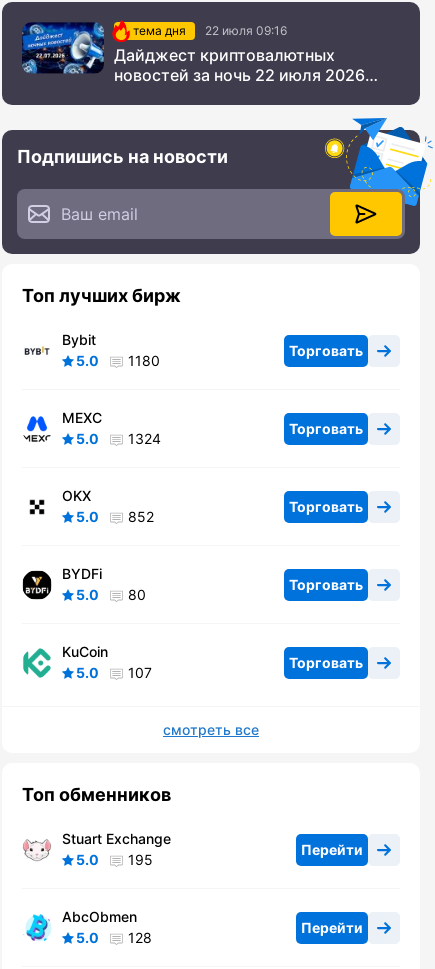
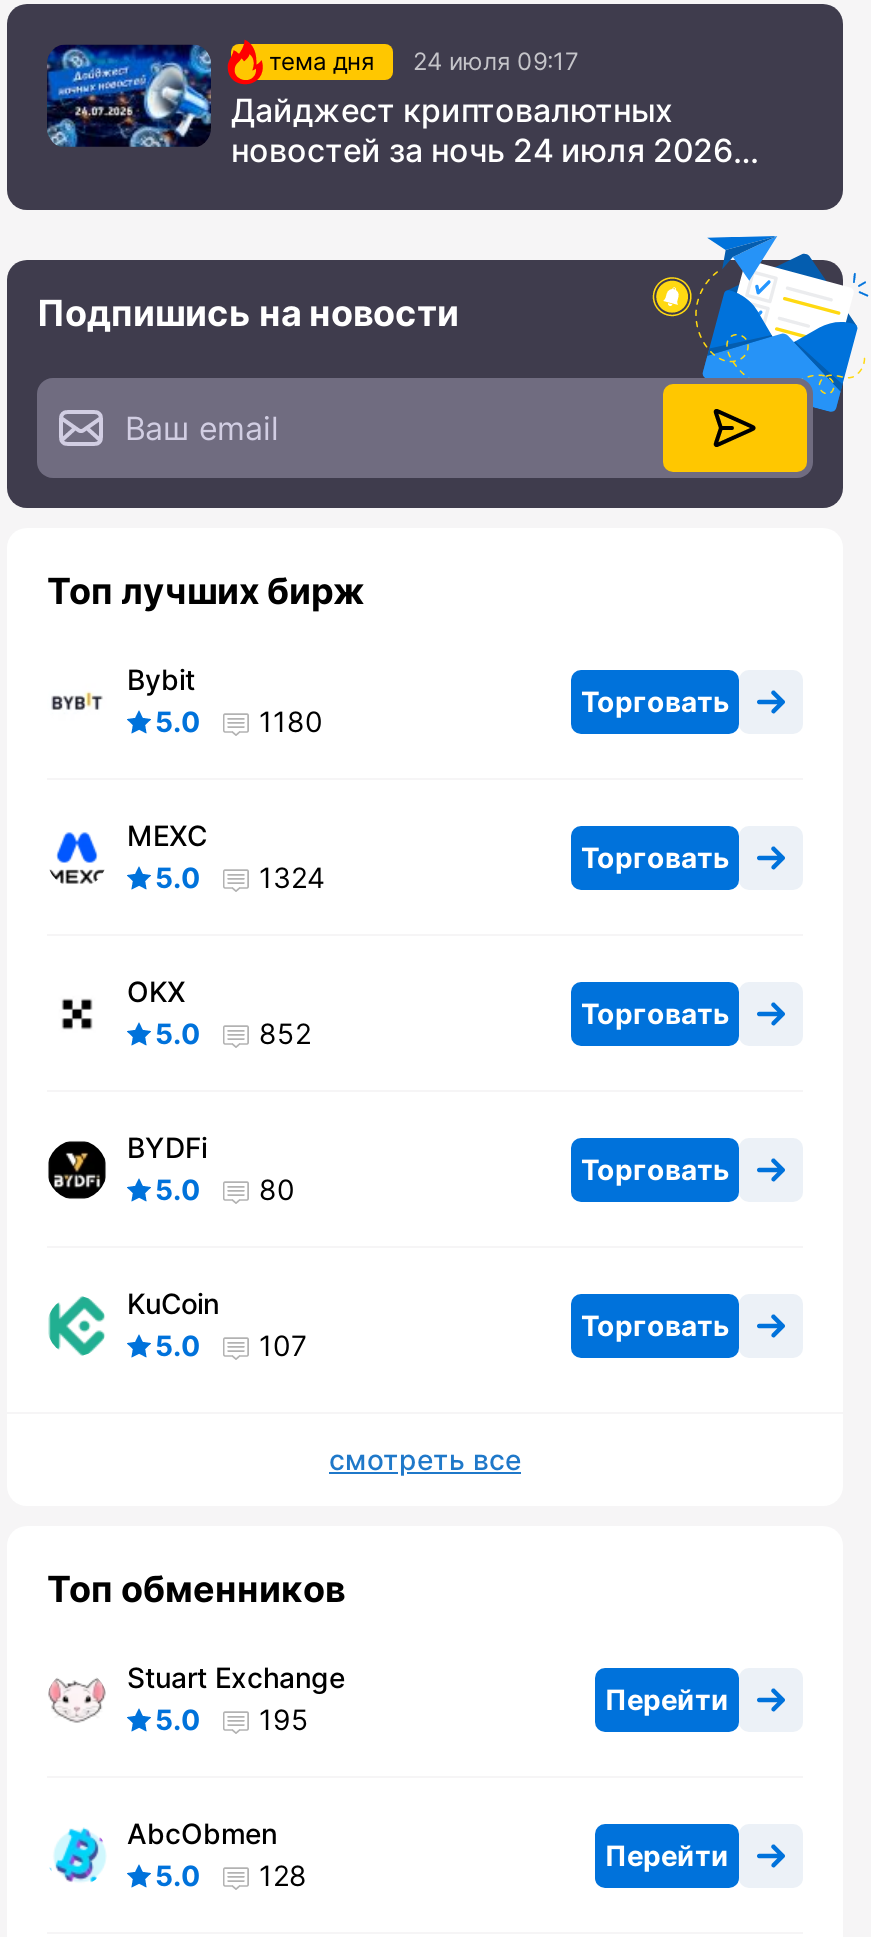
[133,23,287,38] тема дня 22 июля 09:16 -> [269,47,579,77] тема дня 24 июля 09:17
[114,65,365,85] новостей за ночь 22 июля 2026 -> [231,131,733,171] новостей за ночь 24 июля 2026

